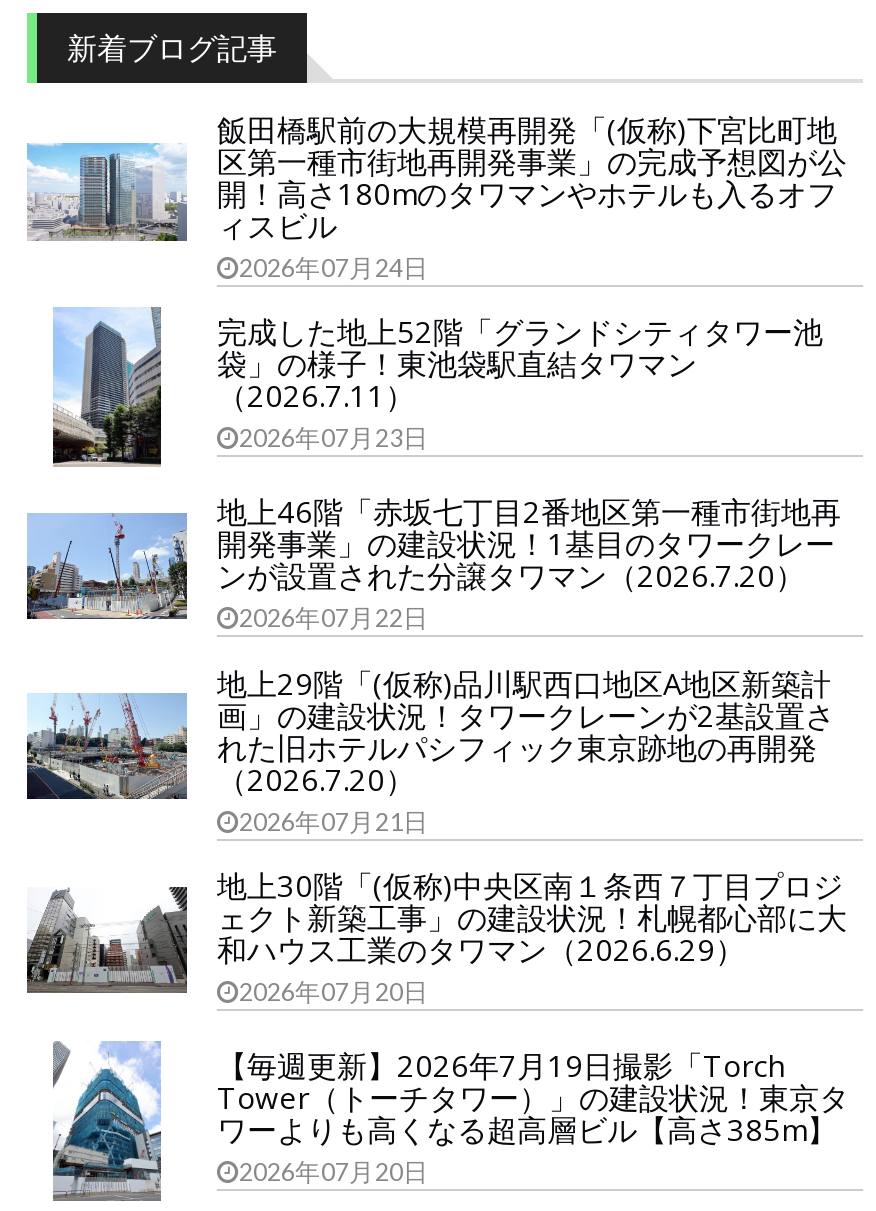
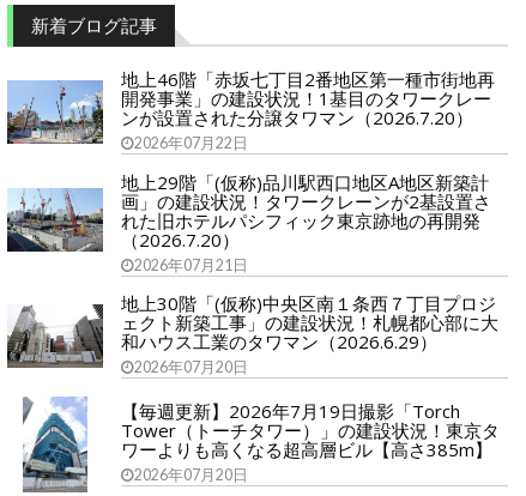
[27,108,847,452] [image] | 飯田橋駅前の大規模再開発「(仮称)下宮比町地 | 区第一種市街地再開発事業」の完成予想図が公 | 開！高さ180mのタワマンやホテルも入るオフ | ィスビル | 2026年07月24日 | 完成した地上52階「グランドシティタワー池 | 袋」の様子！東池袋駅直結タワマン | （2026.7.11） | 2026年07月23日 -> none
[27,305,187,469] [image] -> none

